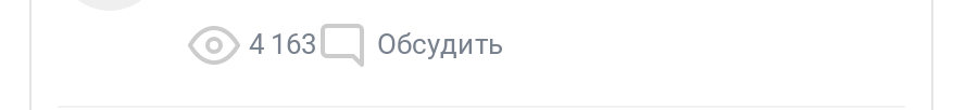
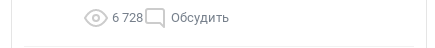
[249,28,503,61] 4 163 Обсудить -> [112,10,229,25] 6 728 Обсудить

